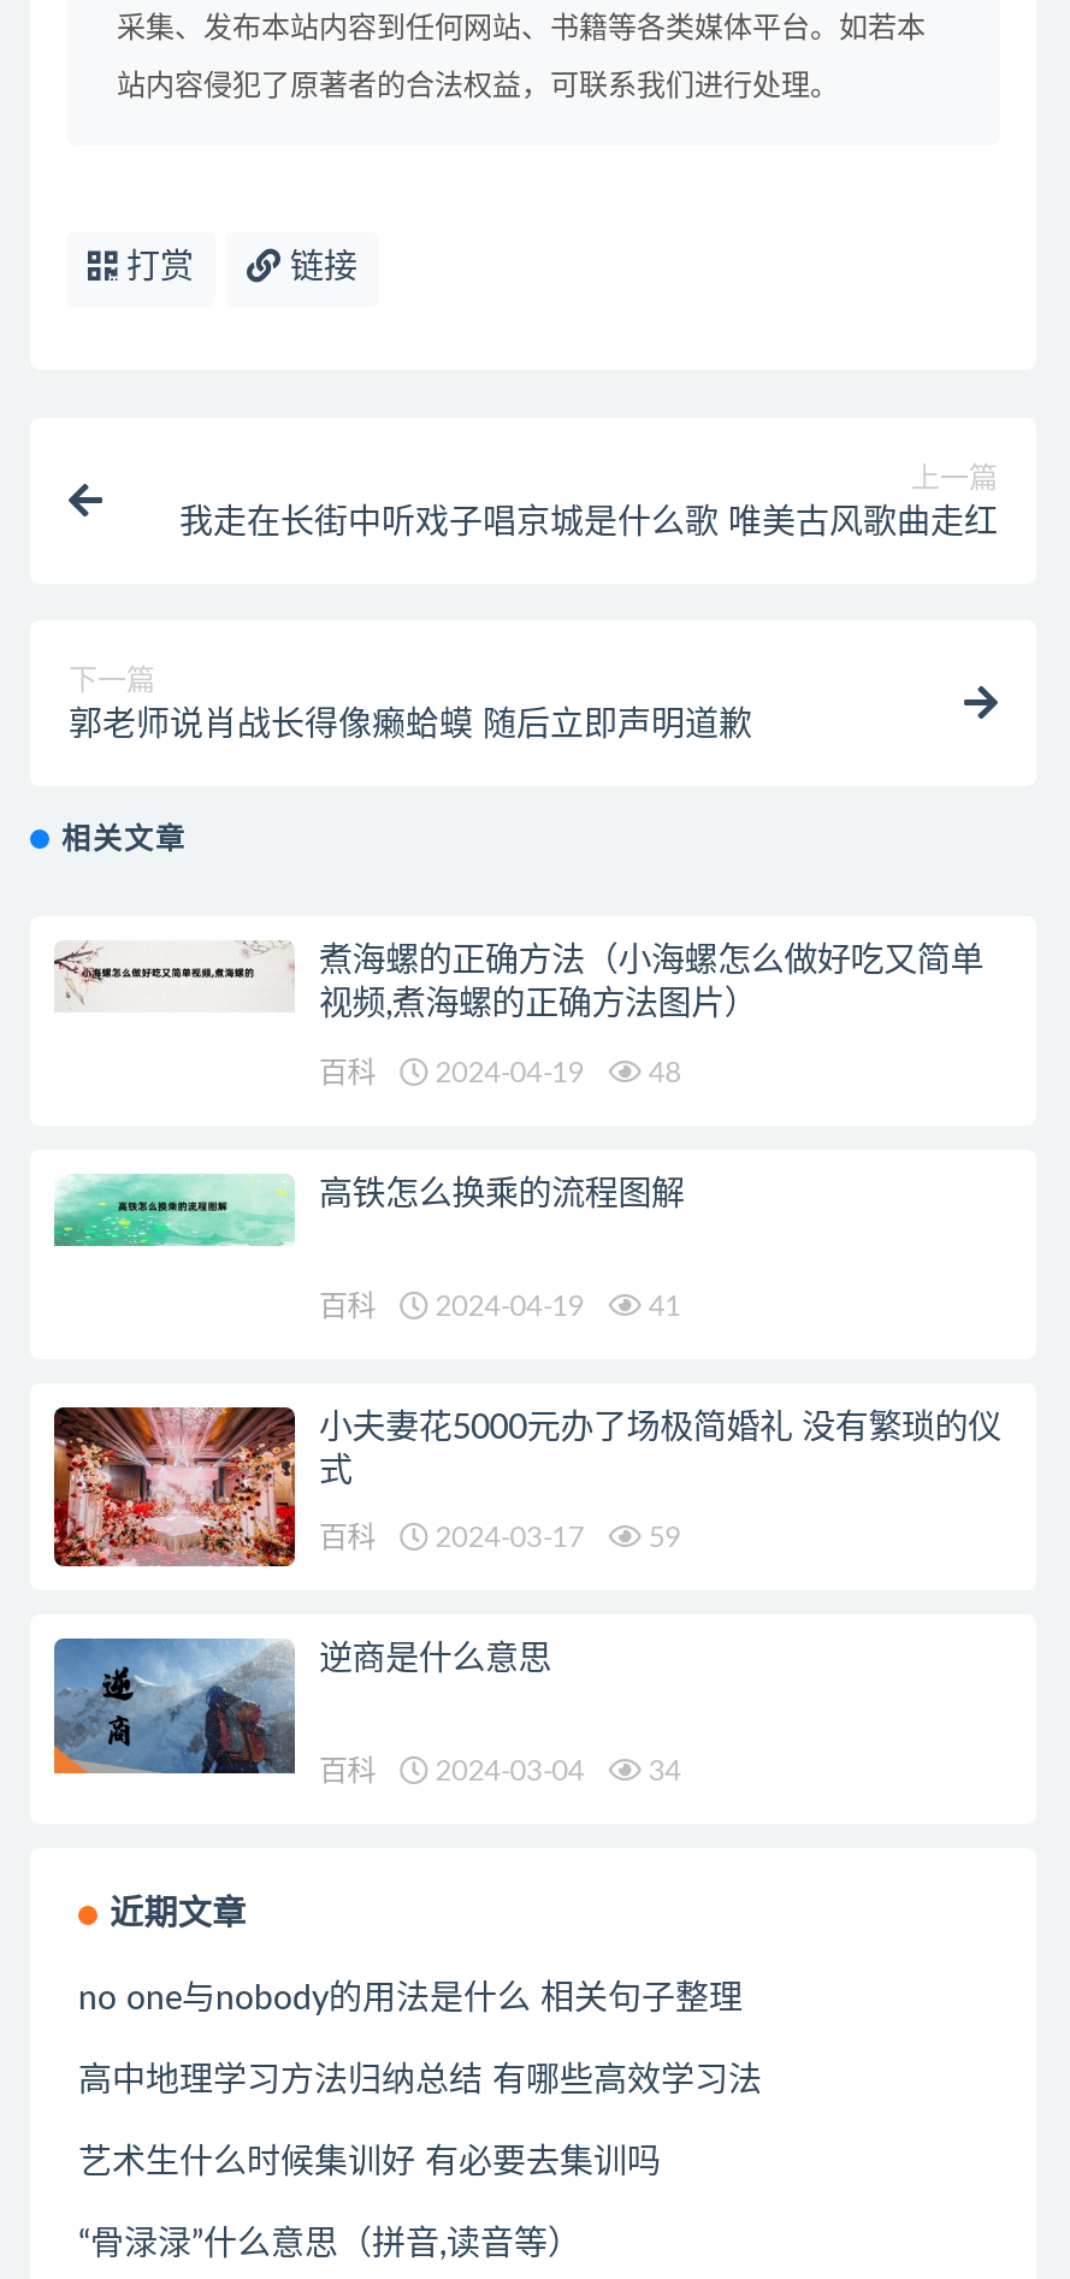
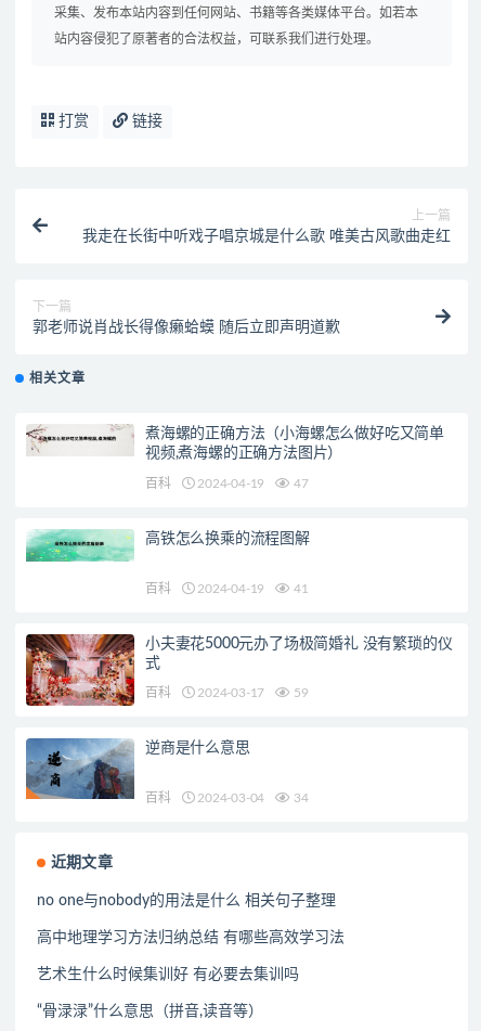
[319,1058,681,1087] 百科 2024-04-19 48 -> [145,477,308,490] 百科 2024-04-19 47

